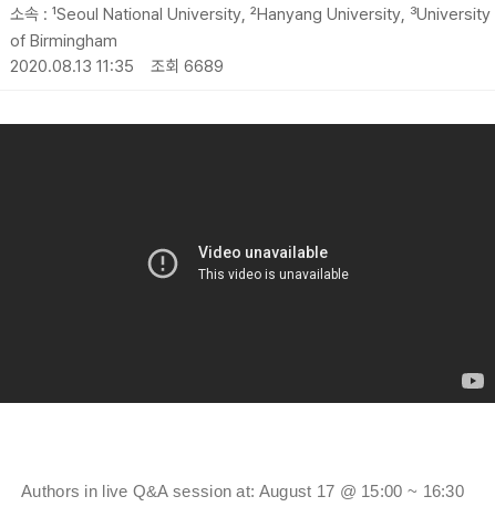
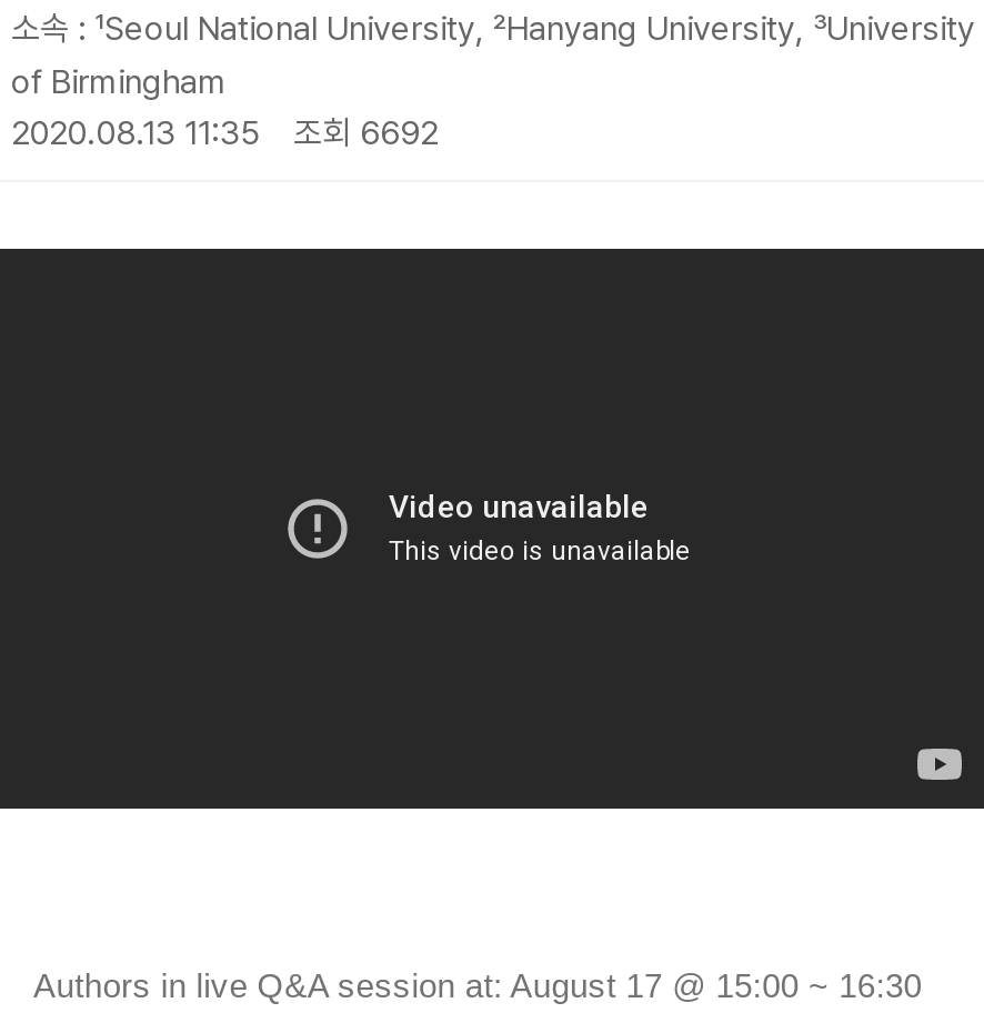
[10,56,224,76] 2020.08.13 11:35 조회 6689 -> [11,113,438,153] 2020.08.13 11:35 조회 6692

